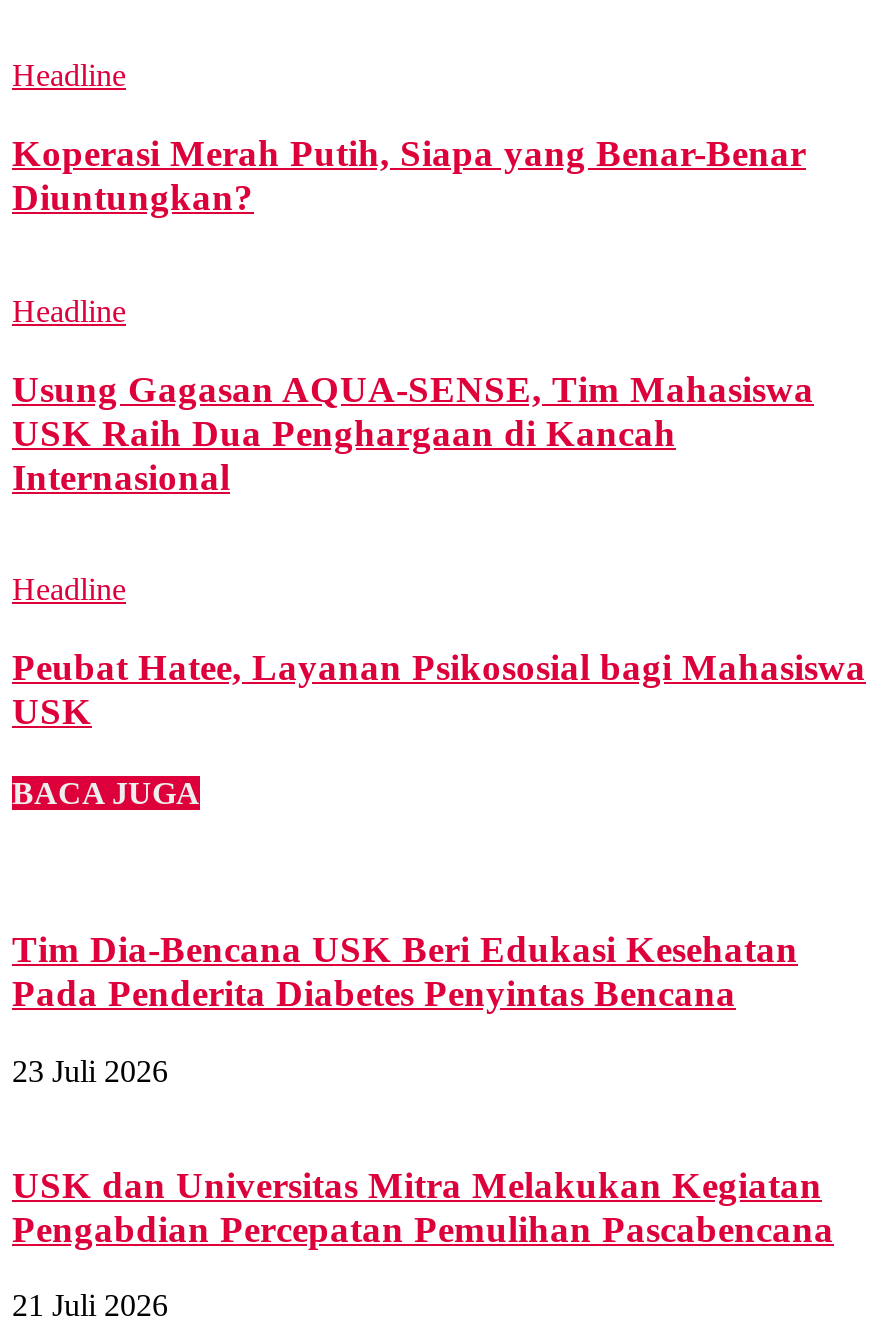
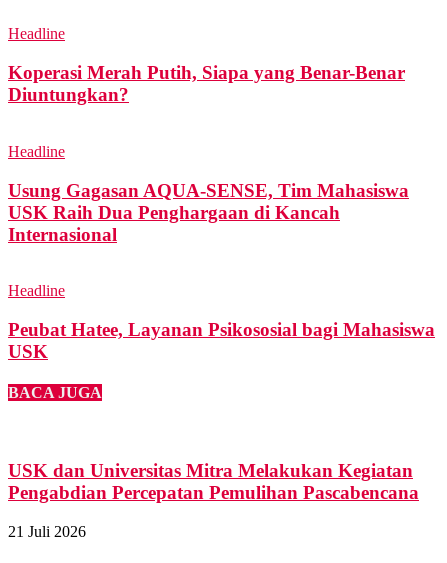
[12,928,798,1088] Tim Dia-Bencana USK Beri Edukasi Kesehatan | Pada Penderita Diabetes Penyintas Bencana | 23 Juli 2026 -> none

